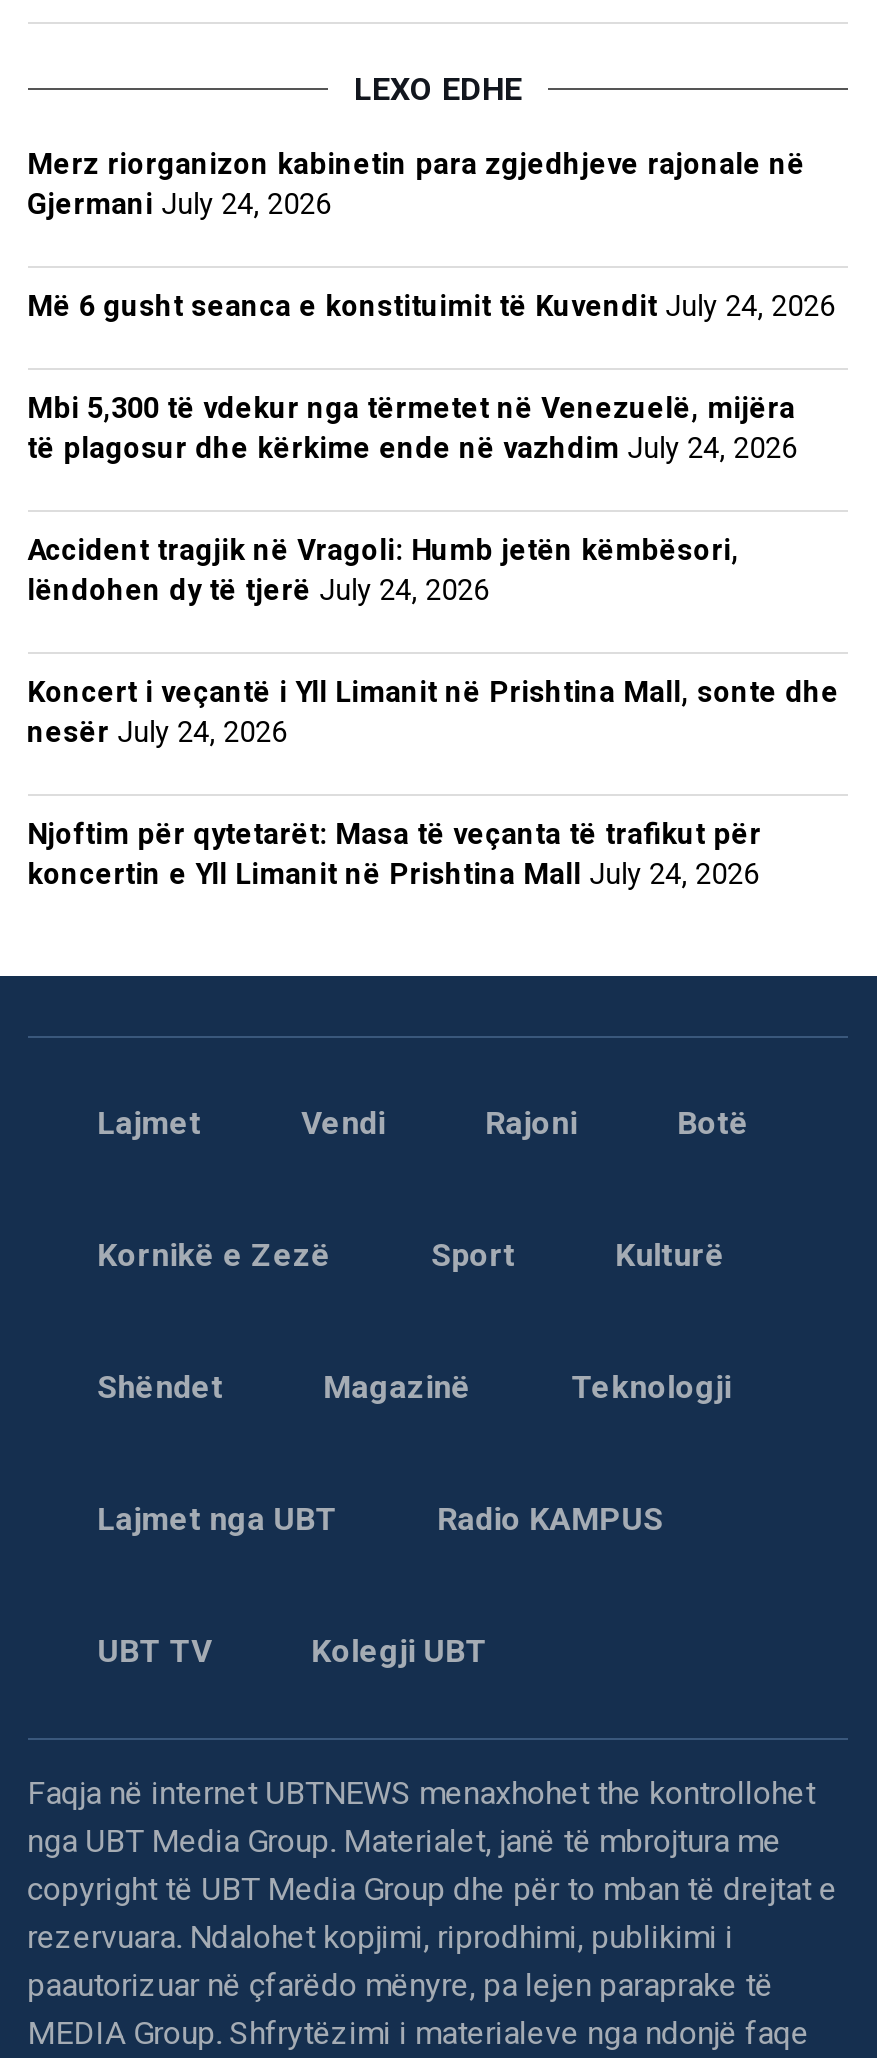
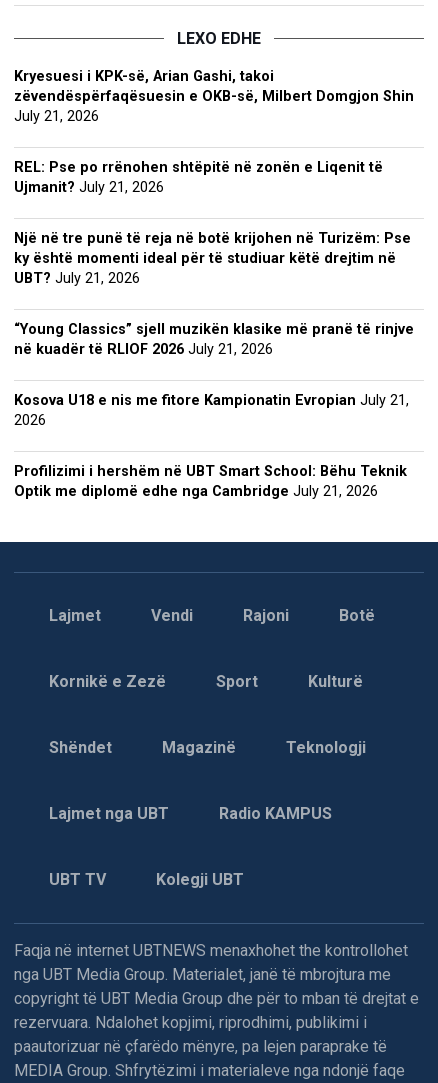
[27,149,805,223] Merz riorganizon kabinetin para zgjedhjeve rajonale në | Gjermani July 24, 2026 -> [14,68,414,125] Kryesuesi i KPK-së, Arian Gashi, takoi | zëvendëspërfaqësuesin e OKB-së, Milbert Domgjon Shin | July 21, 2026
[27,291,835,325] Më 6 gusht seanca e konstituimit të Kuvendit July 24, 2026 -> [14,159,383,196] REL: Pse po rrënohen shtëpitë në zonën e Liqenit të | Ujmanit? July 21, 2026
[27,393,797,467] Mbi 5,300 të vdekur nga tërmetet në Venezuelë, mijëra | të plagosur dhe kërkime ende në vazhdim July 24, 2026 -> [14,230,411,287] Një në tre punë të reja në botë krijohen në Turizëm: Pse | ky është momenti ideal për të studiuar këtë drejtim në | UBT? July 21, 2026
[27,535,739,609] Accident tragjik në Vragoli: Humb jetën këmbësori, | lëndohen dy të tjerë July 24, 2026 -> [14,321,414,358] “Young Classics” sjell muzikën klasike më pranë të rinjve | në kuadër të RLIOF 2026 July 21, 2026
[27,677,839,751] Koncert i veçantë i Yll Limanit në Prishtina Mall, sonte dhe | nesër July 24, 2026 -> [14,392,409,429] Kosova U18 e nis me fitore Kampionatin Evropian July 21, | 2026
[27,819,761,893] Njoftim për qytetarët: Masa të veçanta të trafikut për | koncertin e Yll Limanit në Prishtina Mall July 24, 2026 -> [14,463,407,500] Profilizimi i hershëm në UBT Smart School: Bëhu Teknik | Optik me diplomë edhe nga Cambridge July 21, 2026

